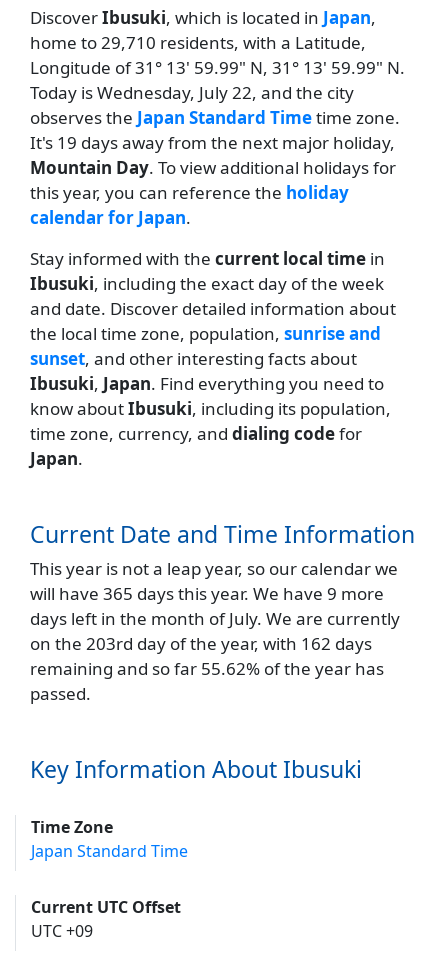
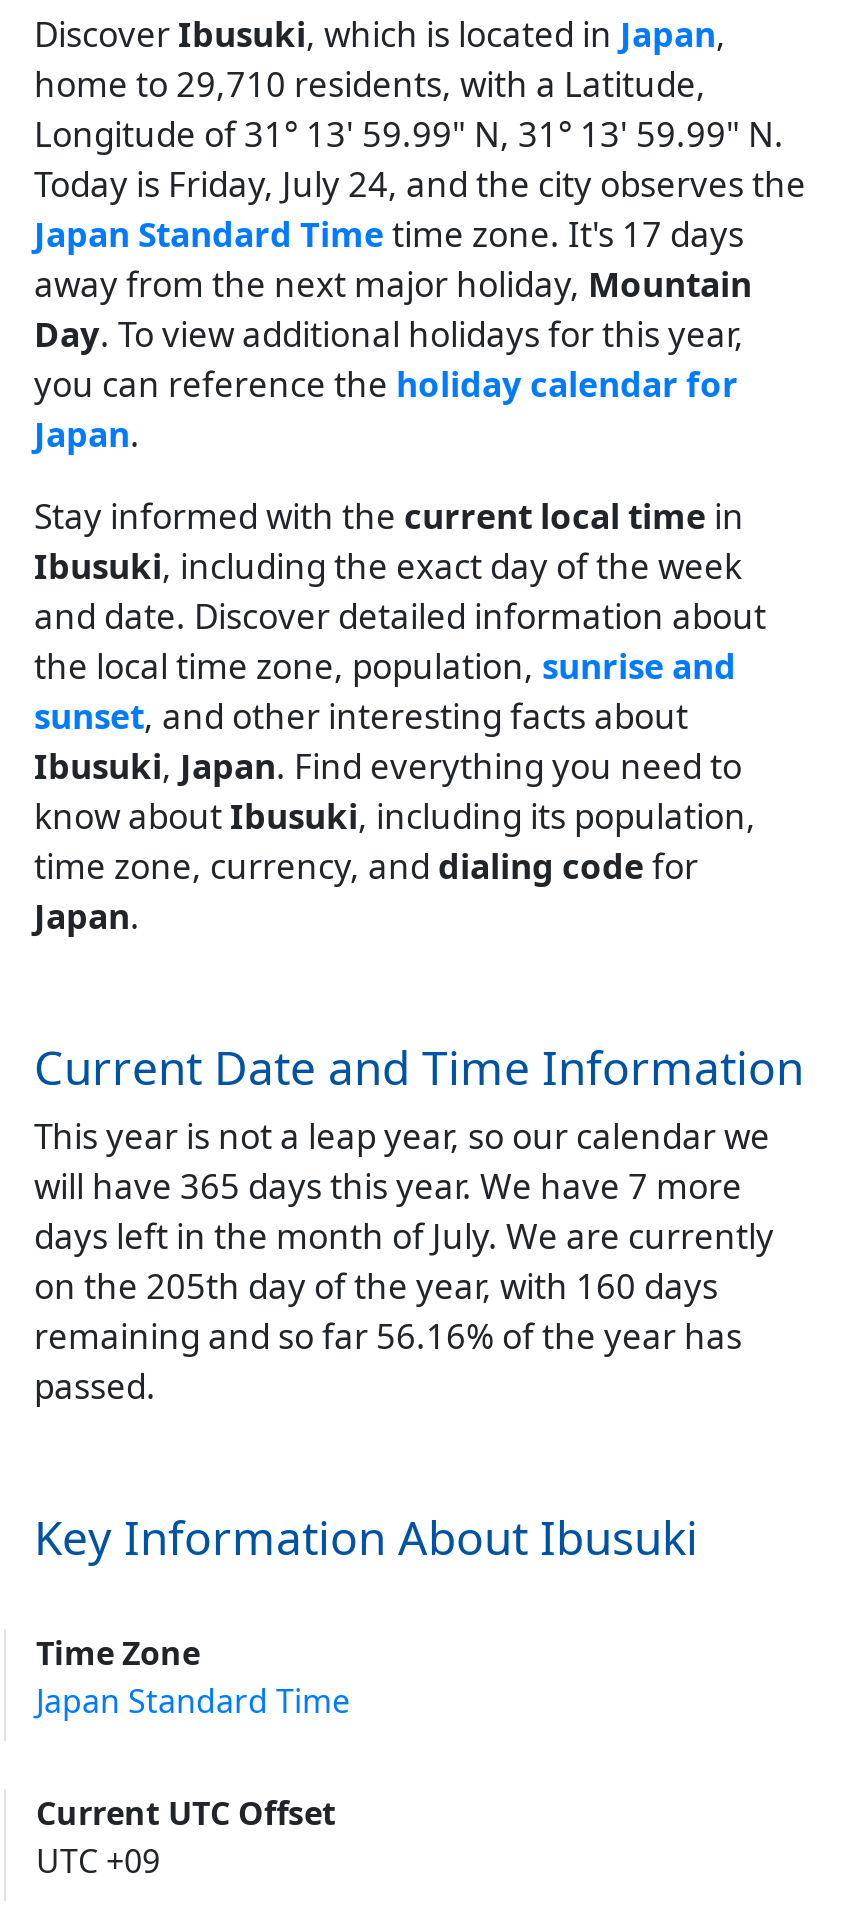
[30,81,400,229] Today is Wednesday, July 22, and the city | observes the Japan Standard Time time zone. | It's 19 days away from the next major holiday, | Mountain Day. To view additional holidays for | this year, you can reference the holiday | calendar for Japan. -> [34,161,806,457] Today is Friday, July 24, and the city observes the | Japan Standard Time time zone. It's 17 days | away from the next major holiday, Mountain | Day. To view additional holidays for this year, | you can reference the holiday calendar for | Japan.
[30,582,384,605] will have 365 days this year. We have 9 more -> [34,1163,742,1209] will have 365 days this year. We have 7 more
[30,632,372,655] on the 203rd day of the year, with 162 days -> [34,1263,718,1309] on the 205th day of the year, with 160 days
[30,657,384,680] remaining and so far 55.62% of the year has -> [34,1313,742,1359] remaining and so far 56.16% of the year has

